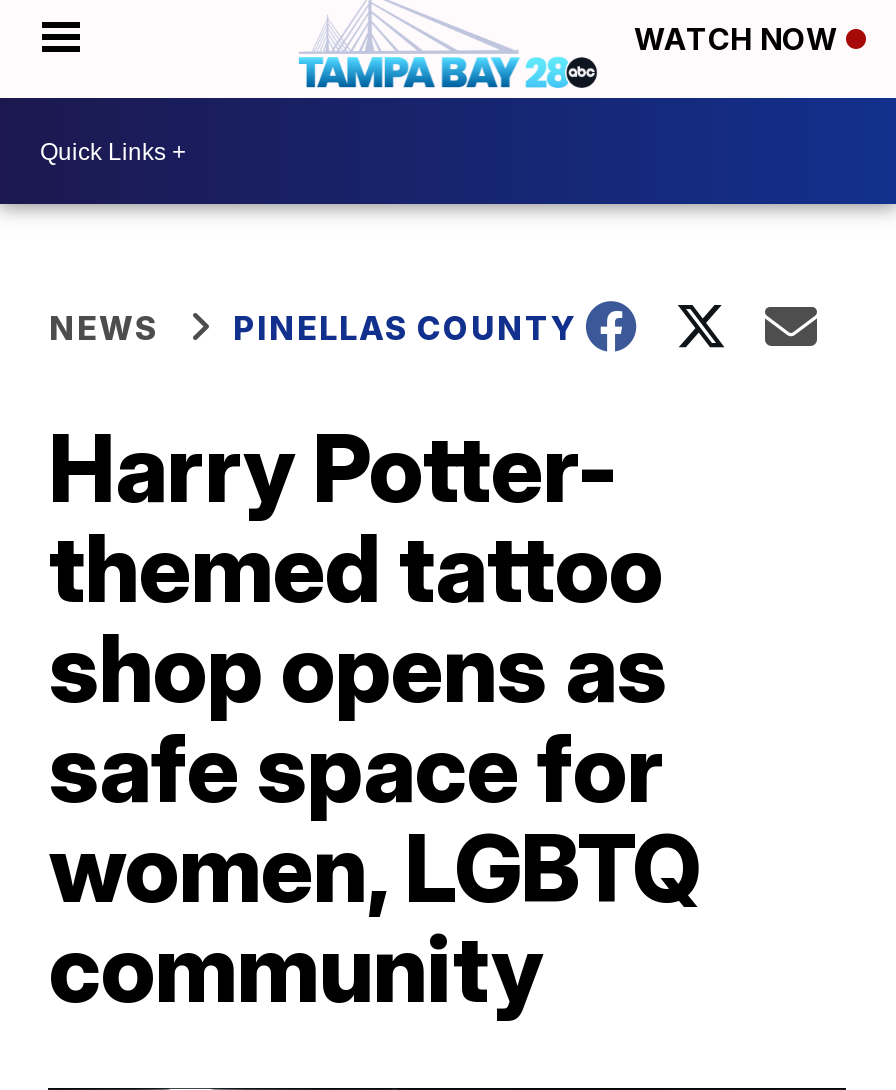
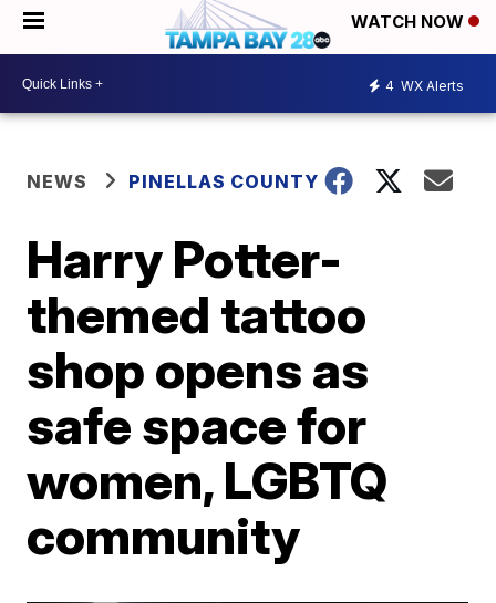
none -> [385,77,464,93] 4 WX Alerts

